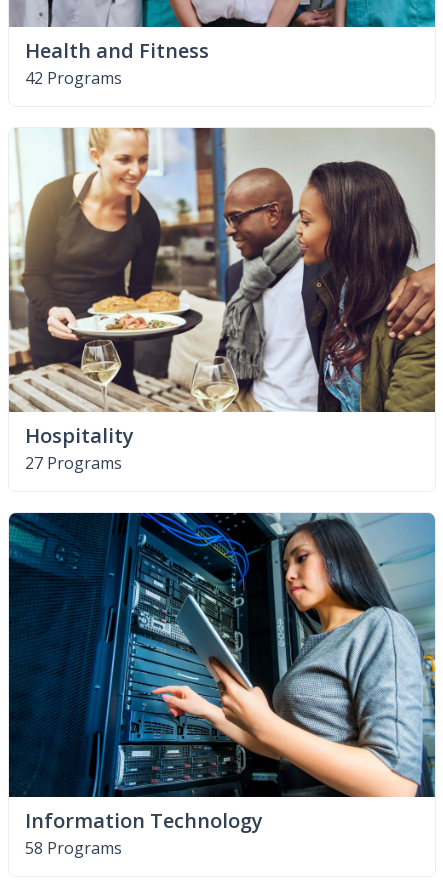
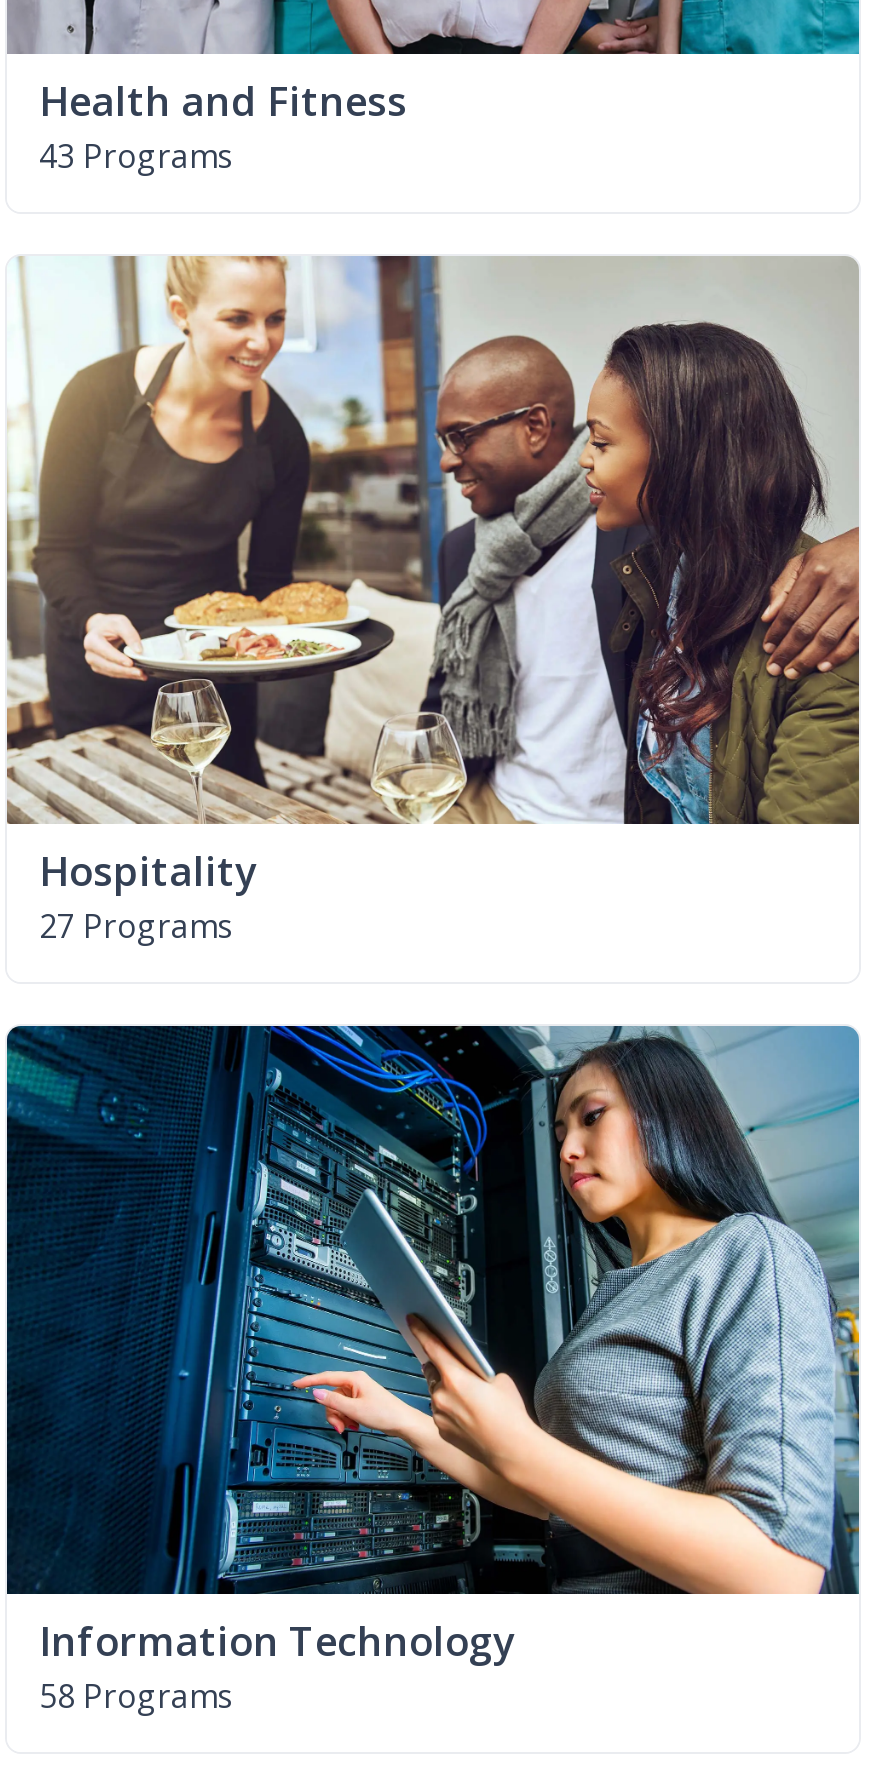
[25,67,122,89] 42 Programs -> [39,135,233,179] 43 Programs

